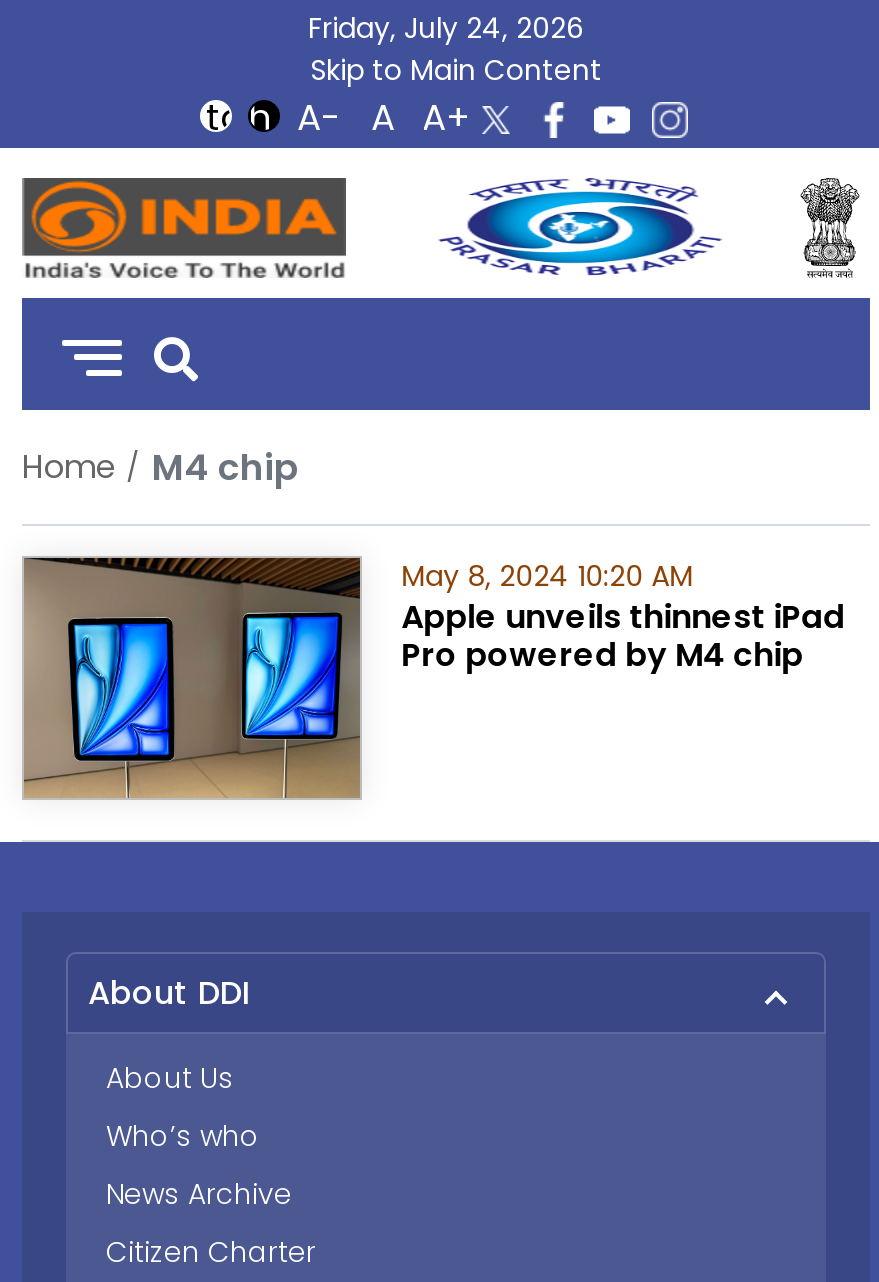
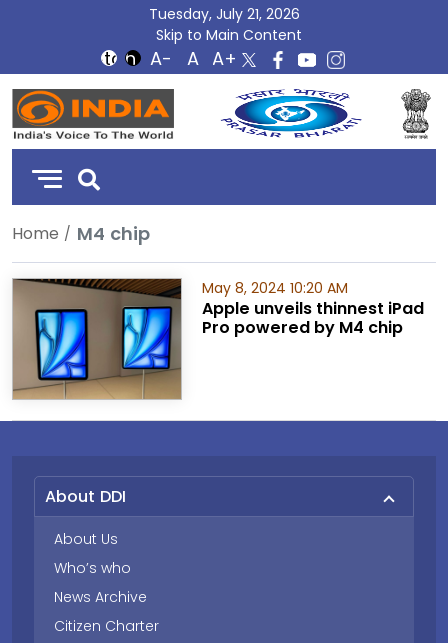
[308,8,584,48] Friday, July 24, 2026 -> [148,4,299,24] Tuesday, July 21, 2026

